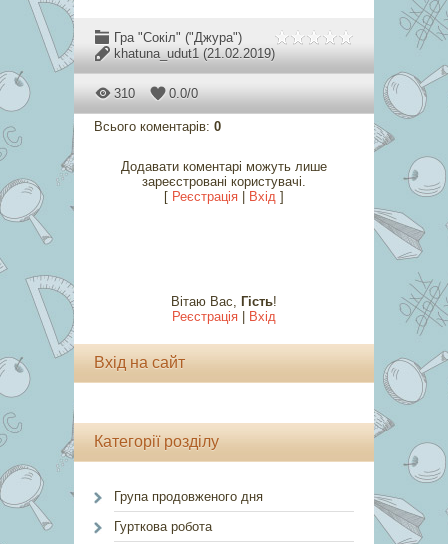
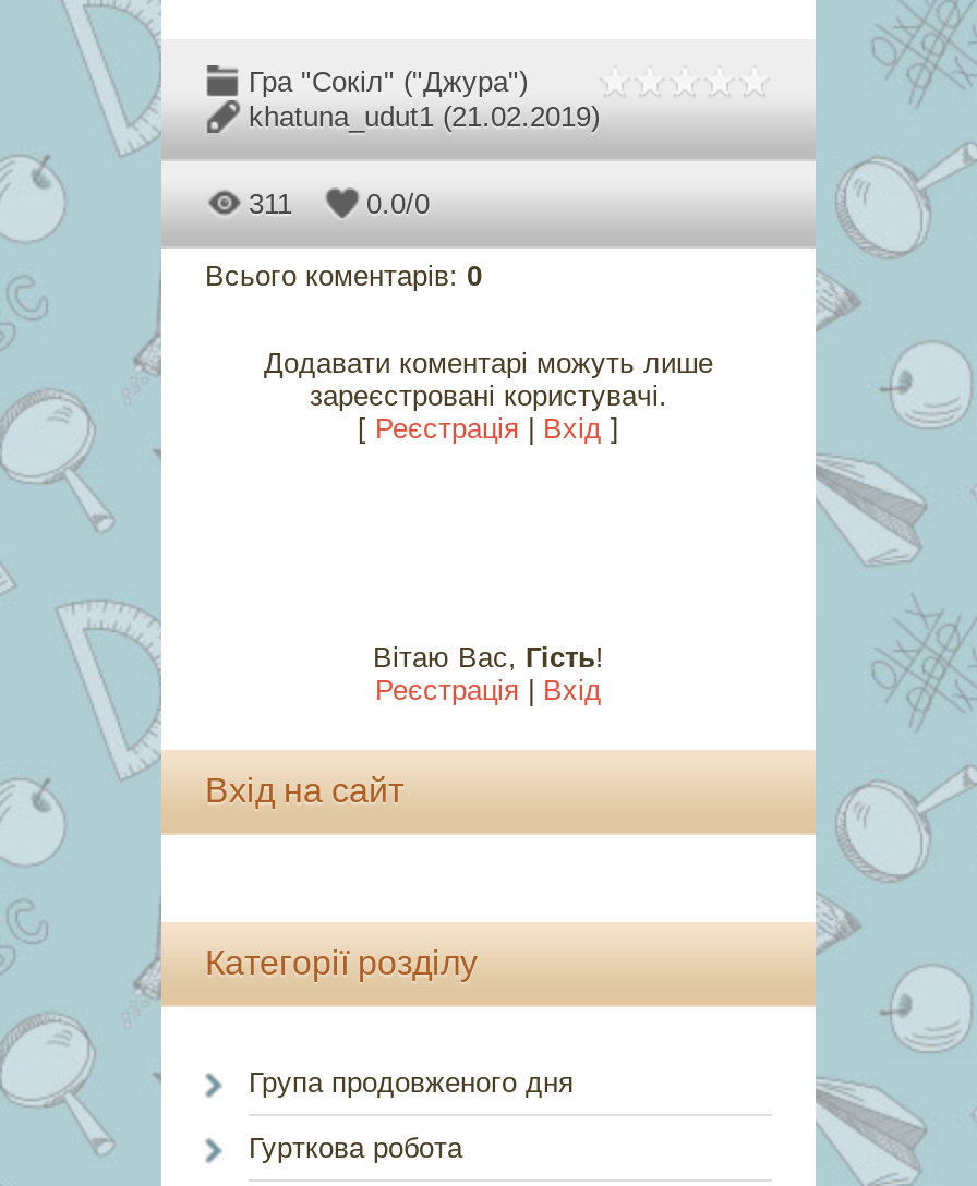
[114,86,135,101] 310 -> [249,187,292,220] 311

